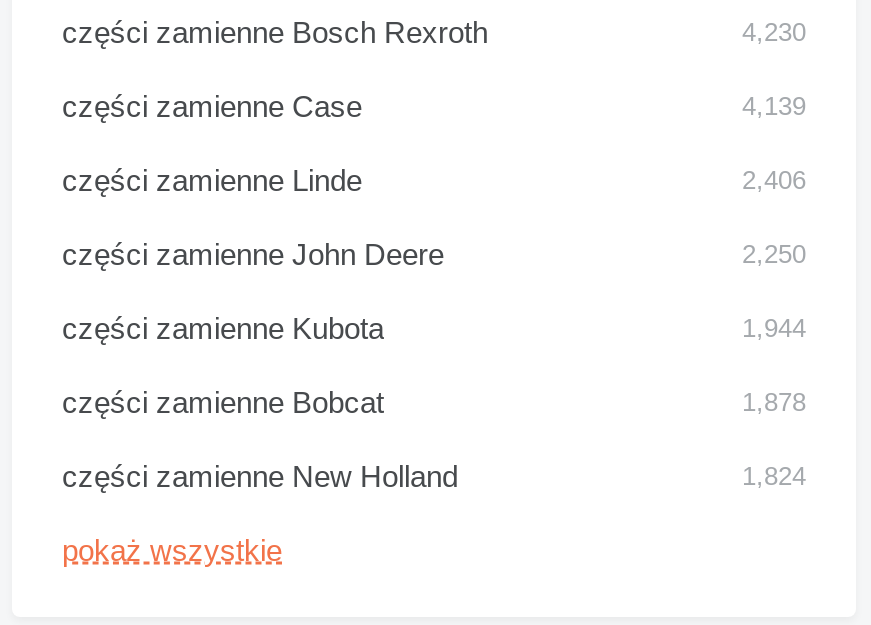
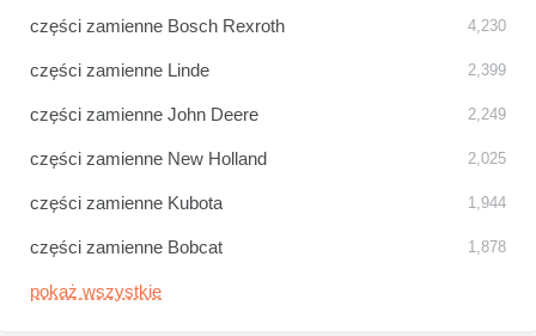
[62,89,806,123] części zamienne Case | 4,139 -> none
[742,165,806,195] 2,406 -> [468,61,506,78] 2,399
[742,239,806,269] 2,250 -> [468,105,506,167] 2,249 | 2,025
moved [62,459,458,493] -> [30,148,267,168]: części zamienne New Holland
[742,461,806,491] 1,824 -> none

